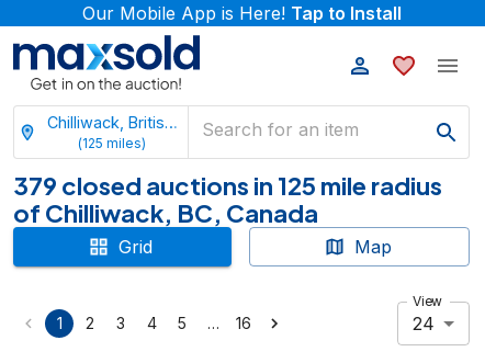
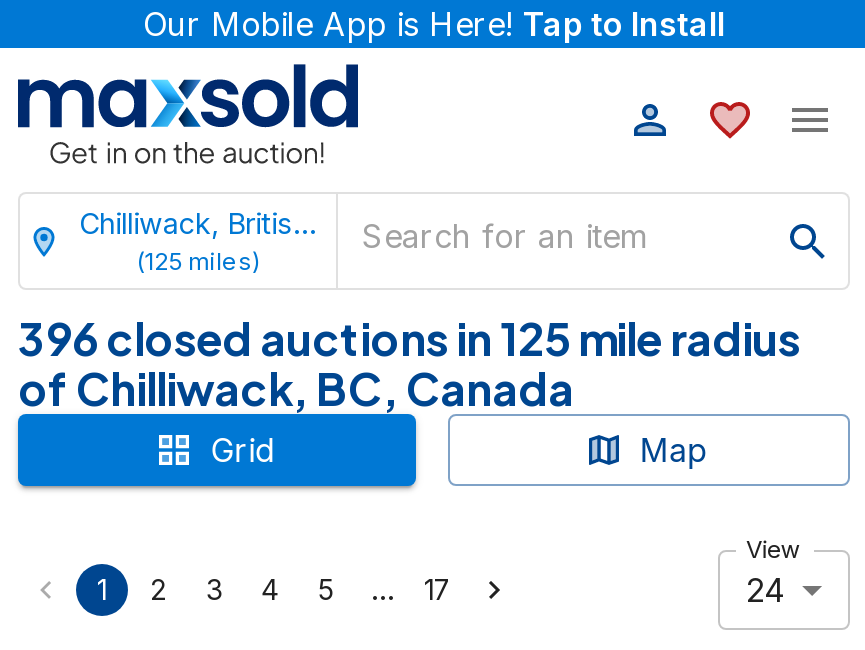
[13,170,442,201] 379 closed auctions in 125 mile radius -> [18,310,800,366] 396 closed auctions in 125 mile radius
[236,314,251,333] 16 -> [424,573,452,607] 17

